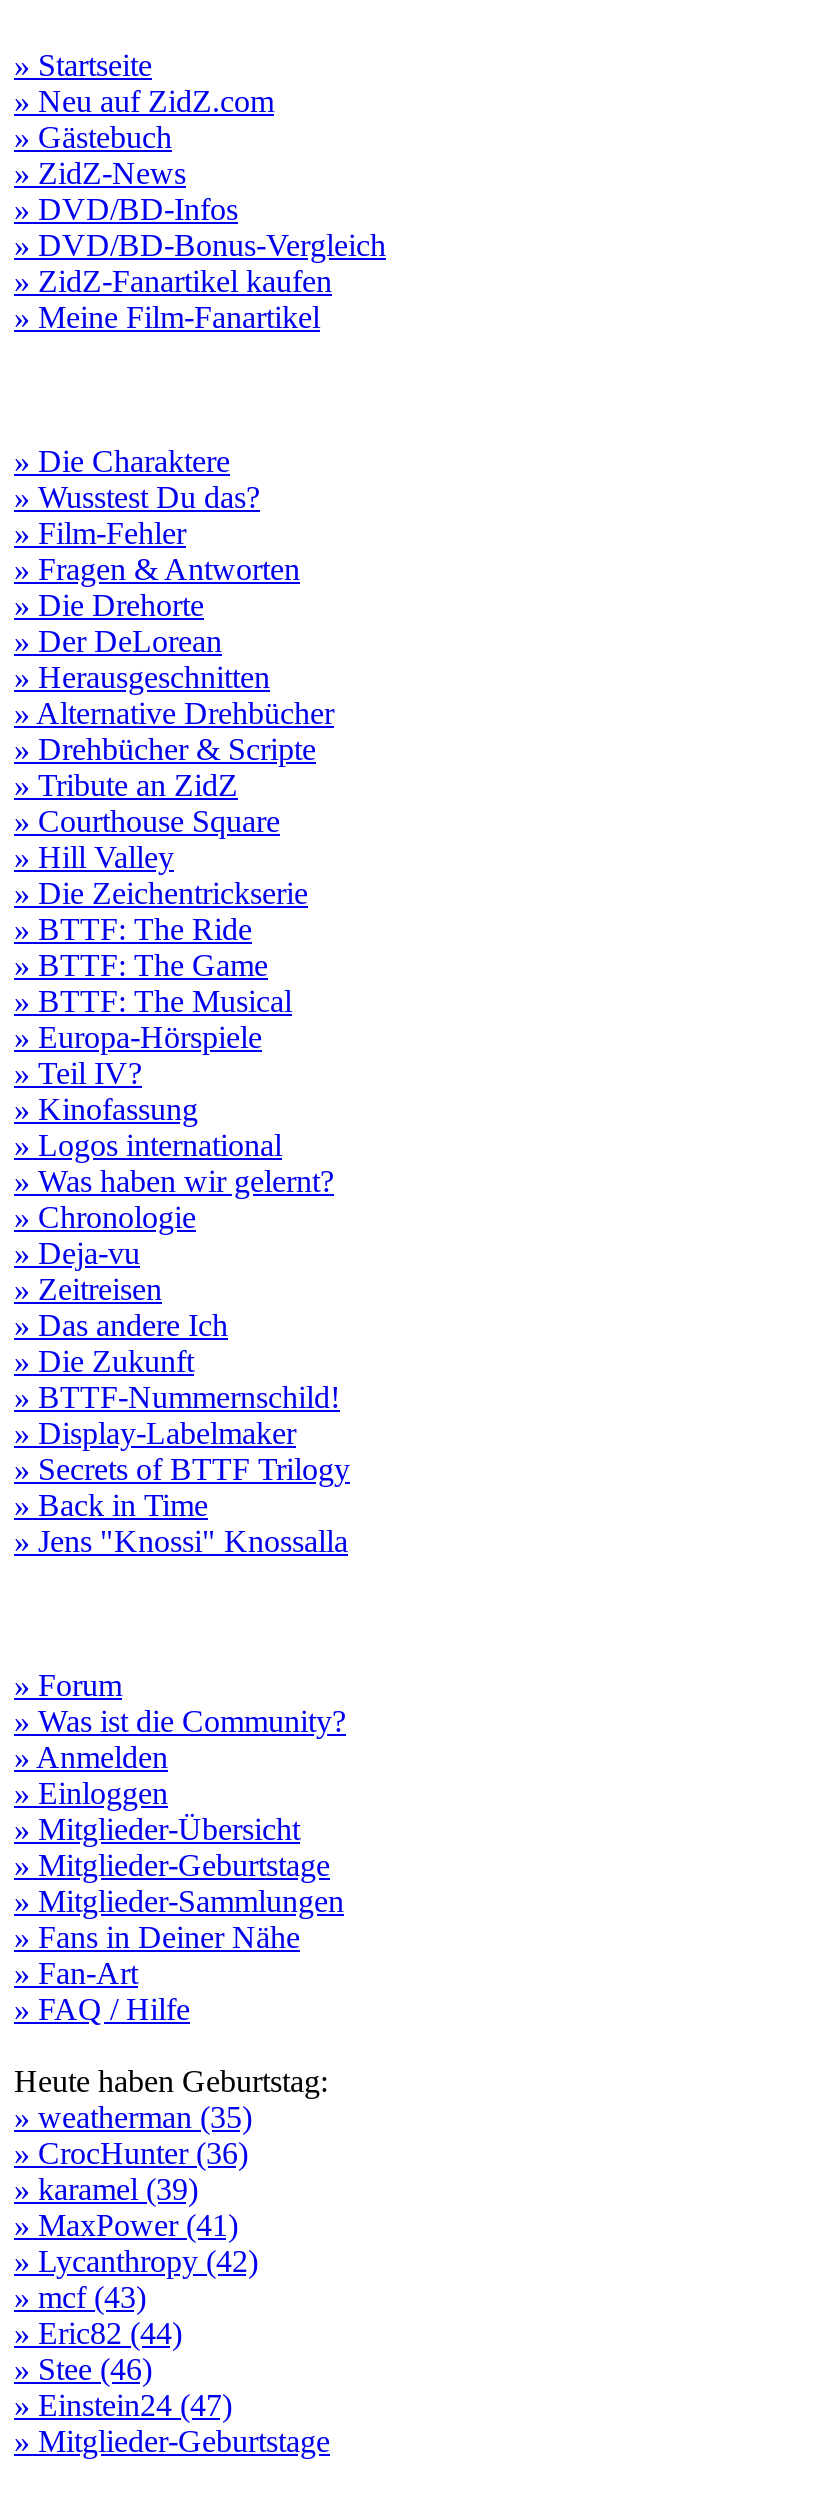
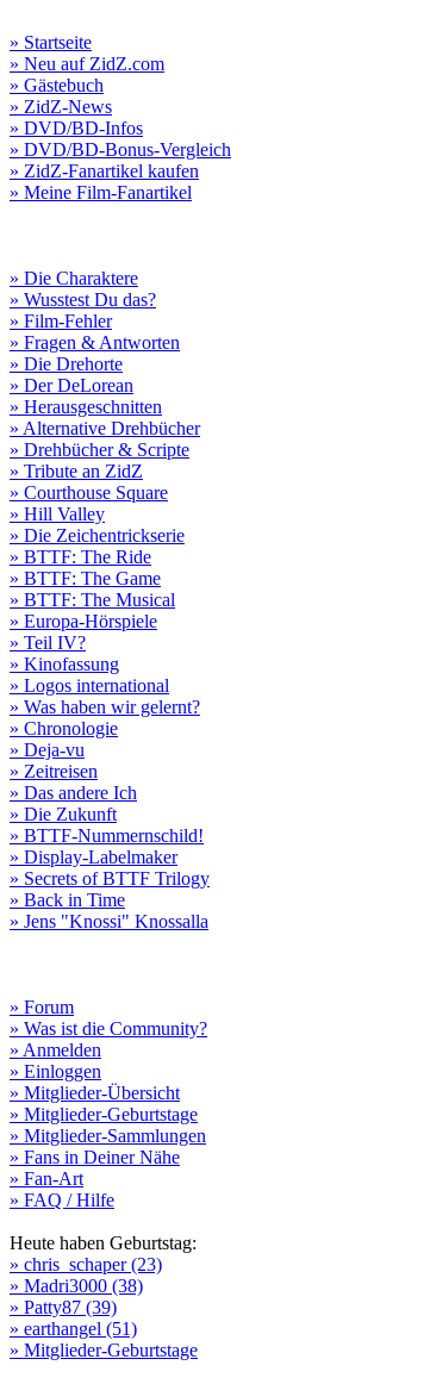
[14,2100,258,2422] » weatherman (35) | » CrocHunter (36) | » karamel (39) | » MaxPower (41) | » Lycanthropy (42) | » mcf (43) | » Eric82 (44) | » Stee (46) | » Einstein24 (47) -> [10,1254,162,1339] » chris_schaper (23) | » Madri3000 (38) | » Patty87 (39) | » earthangel (51)

